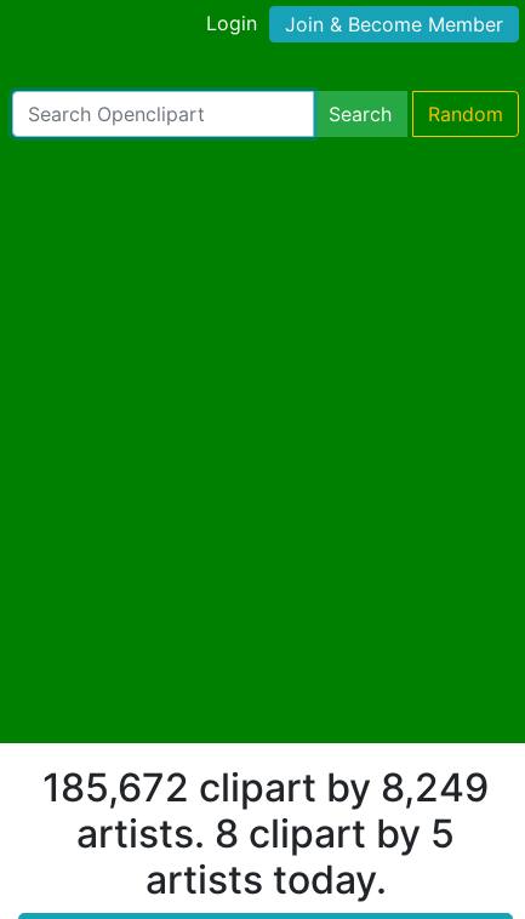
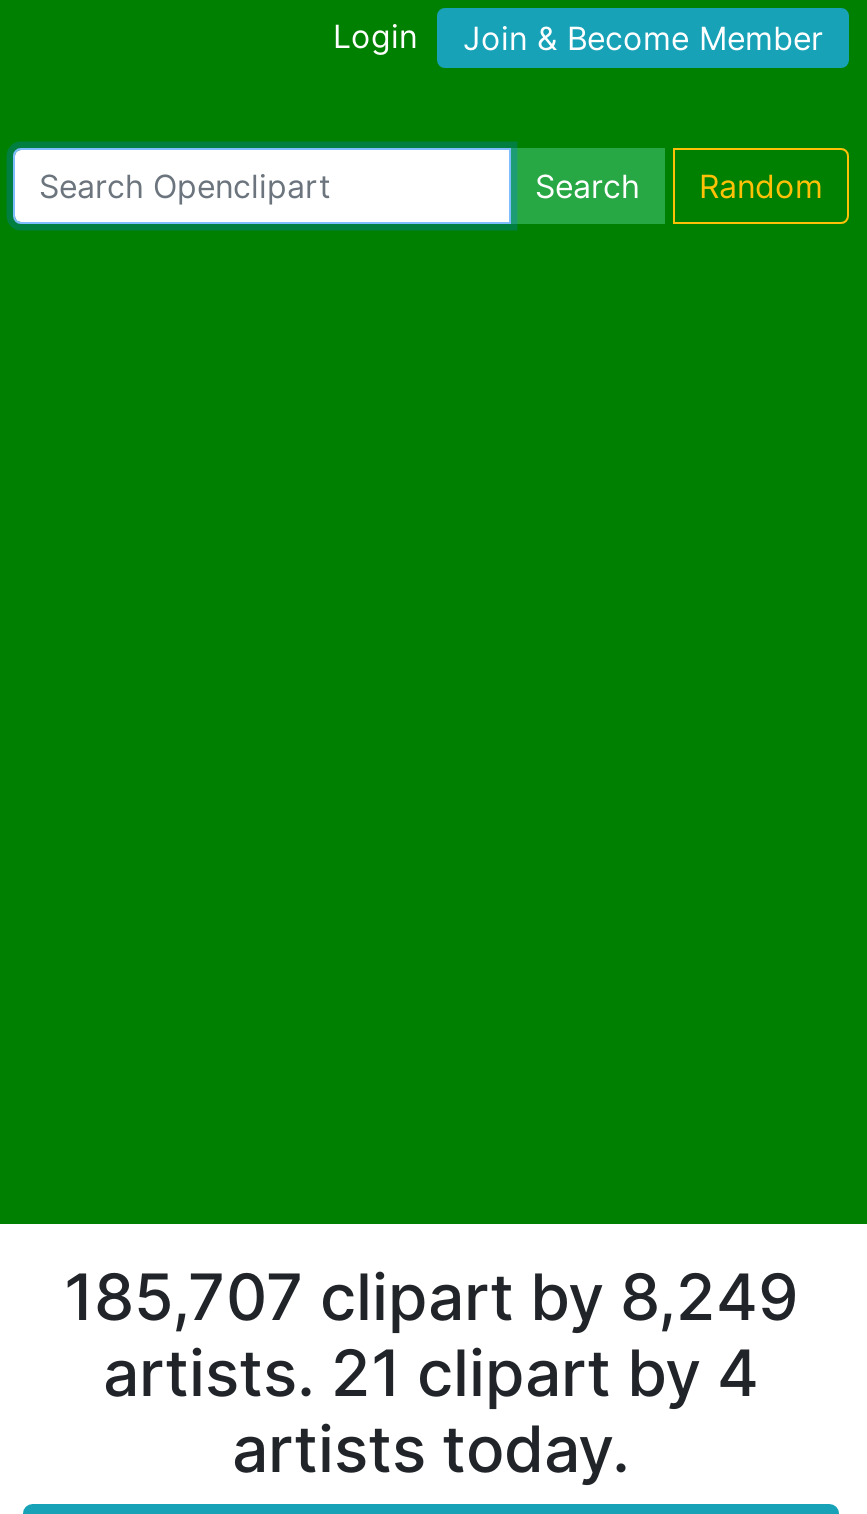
[42,763,489,810] 185,672 clipart by 8,249 -> [64,1257,798,1335] 185,707 clipart by 8,249
[76,809,455,857] artists. 8 clipart by 5 -> [103,1333,759,1411] artists. 21 clipart by 4

